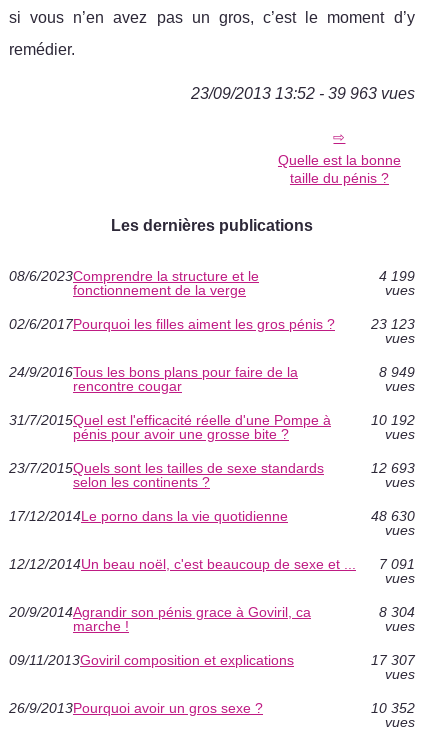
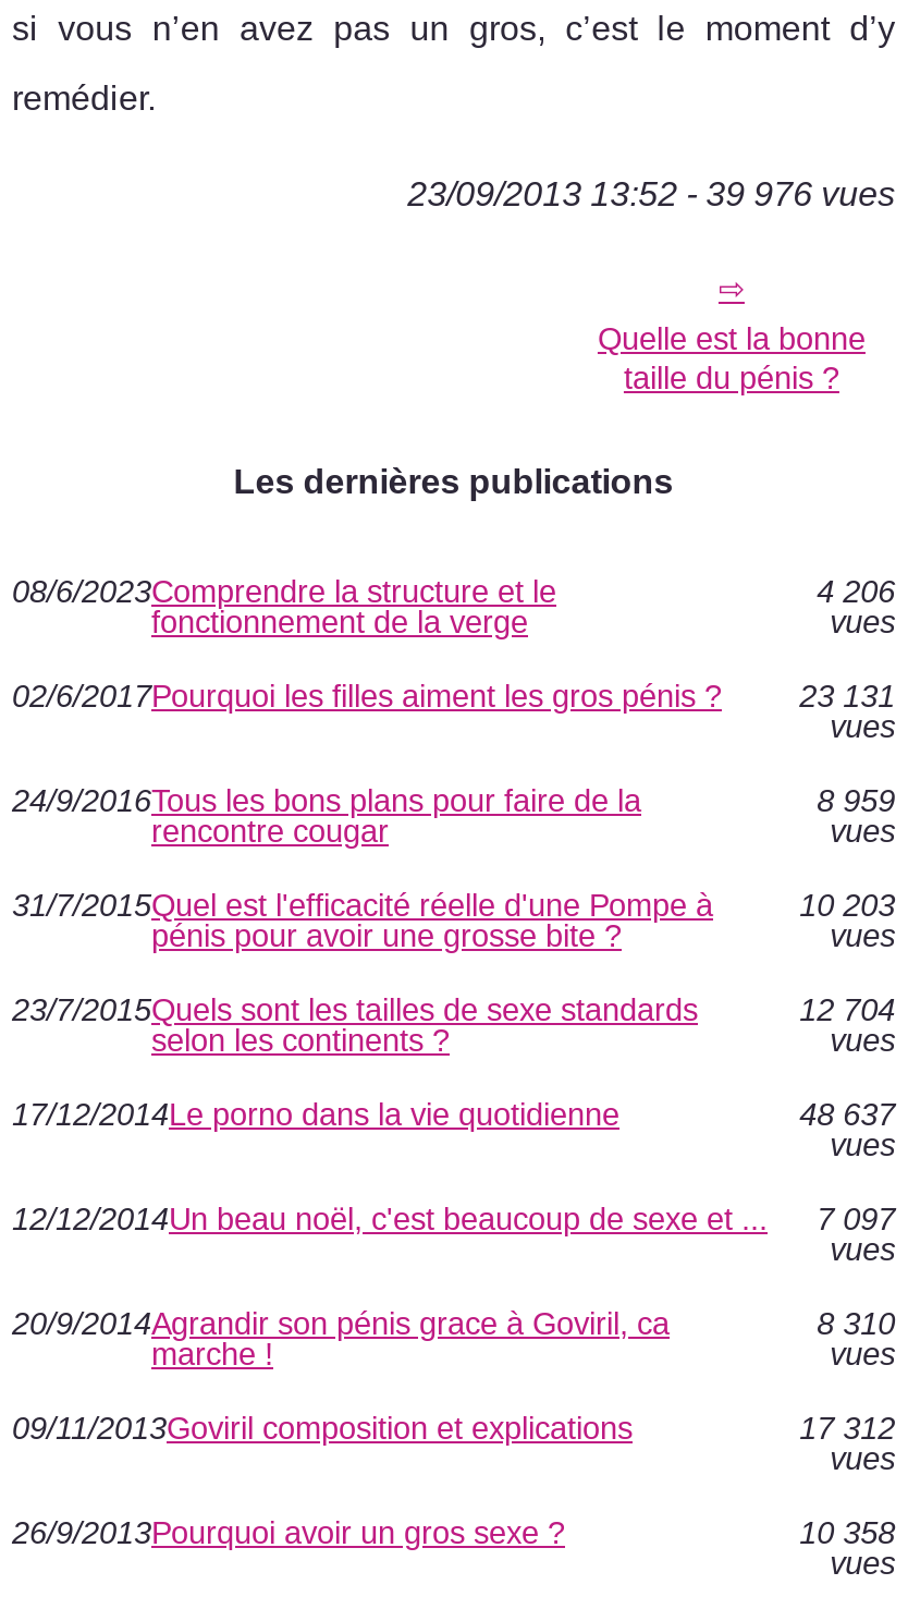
[191,85,415,102] 23/09/2013 13:52 - 39 963 vues -> [407,175,895,212] 23/09/2013 13:52 - 39 976 vues
[379,268,415,284] 4 199 -> [817,573,895,608] 4 206
[371,316,415,332] 23 123 -> [799,678,895,713] 23 131
[379,364,415,380] 8 949 -> [817,783,895,817] 8 959
[371,412,415,428] 10 192 -> [799,887,895,922] 10 203
[371,460,415,476] 12 693 -> [799,992,895,1027] 12 704
[371,508,415,524] 48 630 -> [799,1096,895,1131] 48 637
[9,556,415,572] 12/12/2014Un beau noël, c'est beaucoup de sexe et ... 7 091 -> [12,1201,895,1236] 12/12/2014Un beau noël, c'est beaucoup de sexe et ... 7 097
[379,604,415,620] 8 304 -> [817,1306,895,1340] 8 310
[371,652,415,668] 17 307 -> [799,1410,895,1445] 17 312
[371,700,415,716] 10 352 -> [799,1515,895,1550] 10 358

